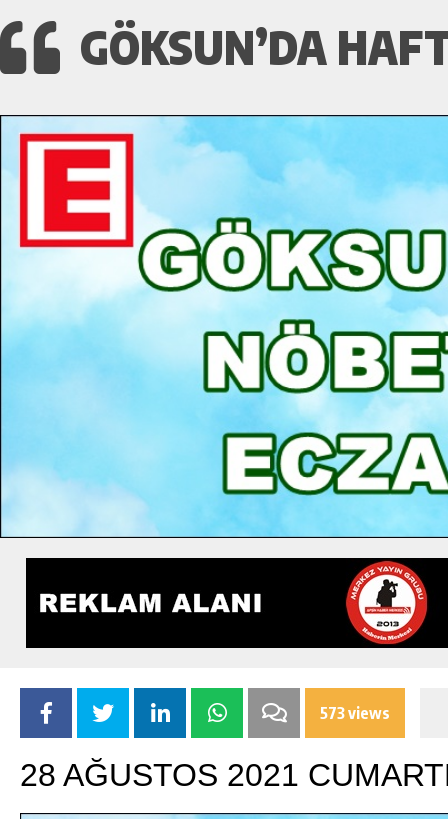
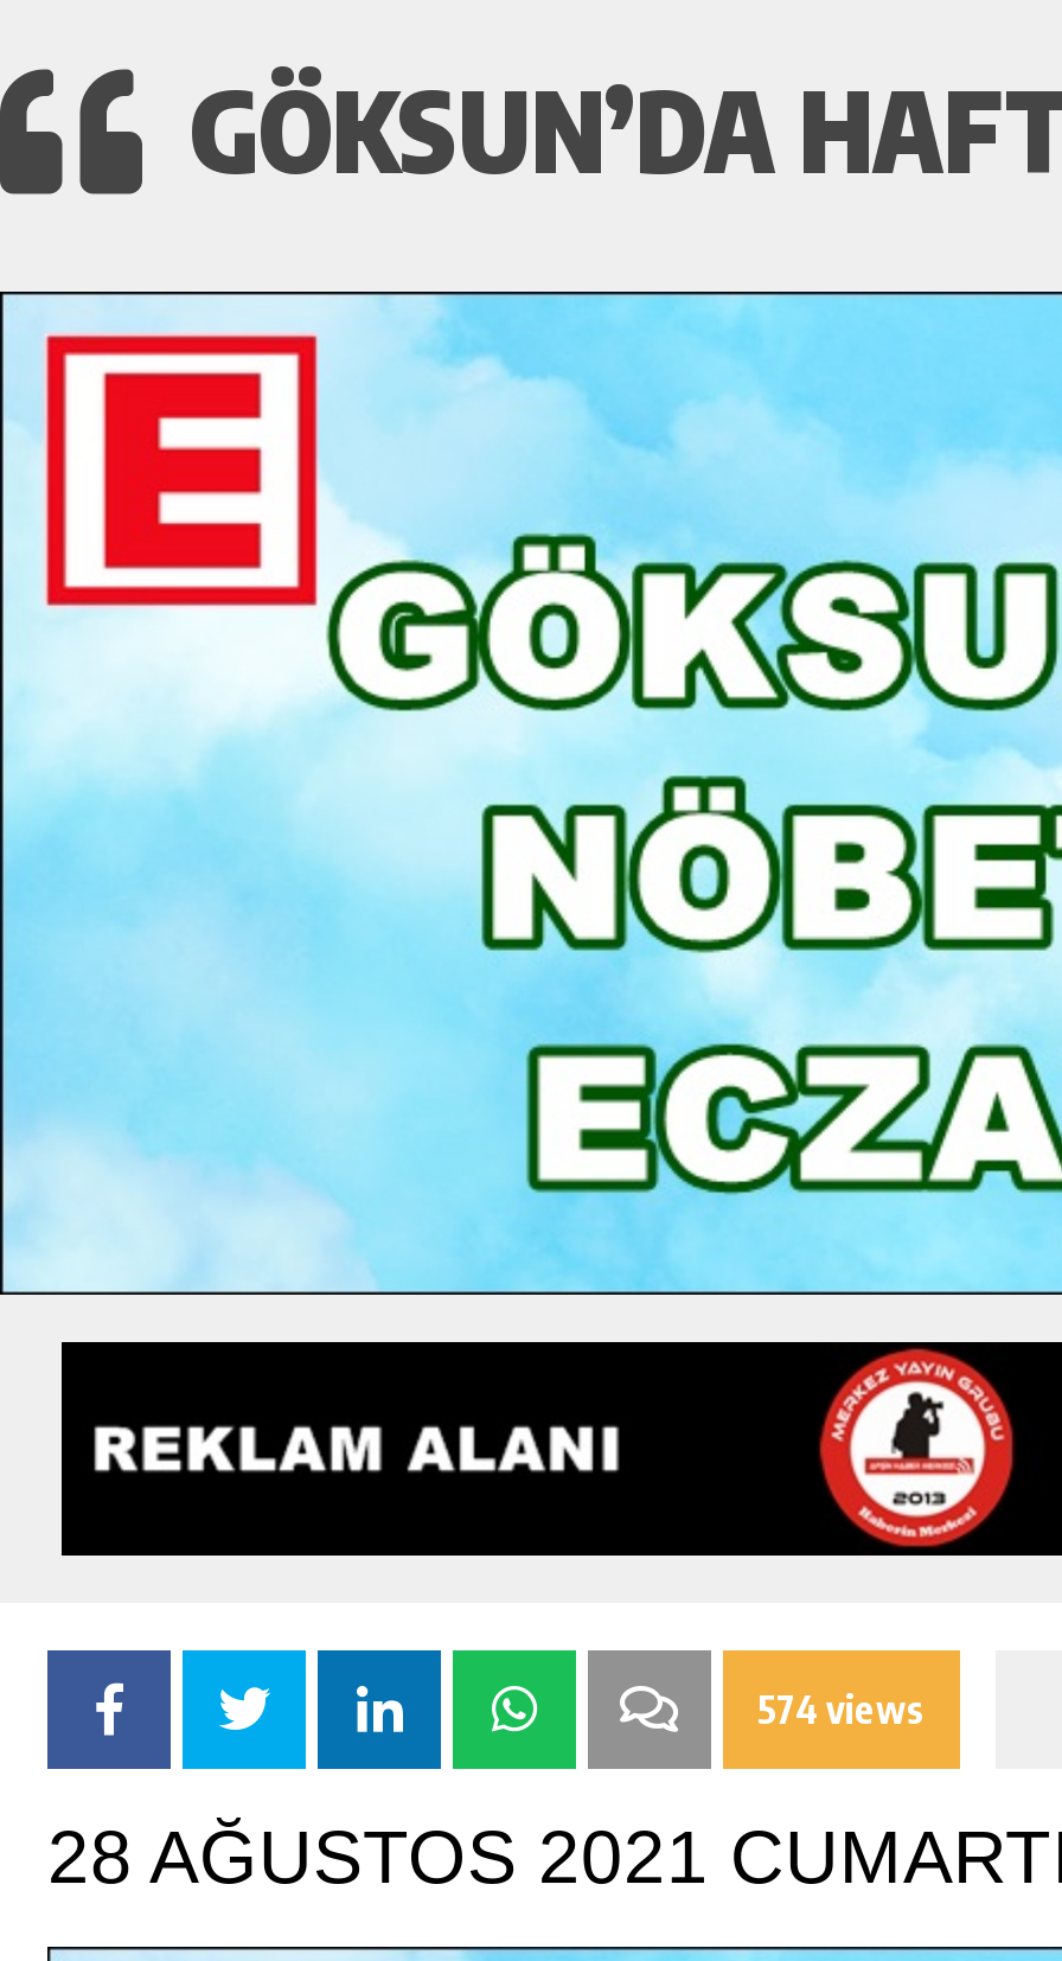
[320,703,390,723] 573 views -> [757,1687,926,1734] 574 views

